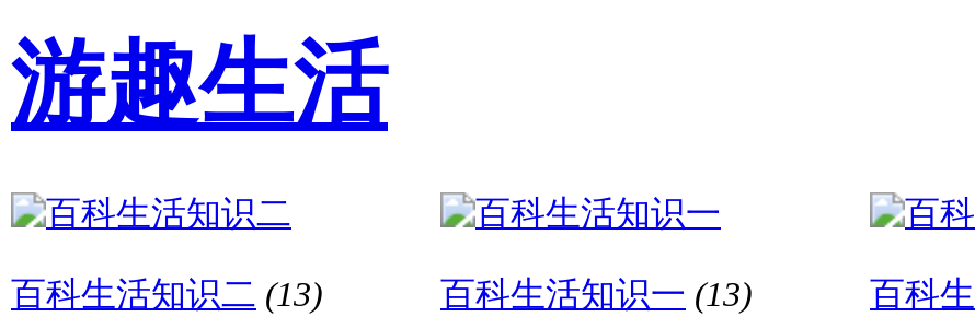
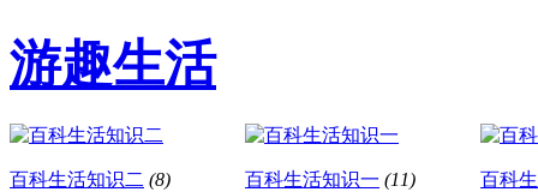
[11,275,322,312] 百科生活知识二(13) -> [10,169,171,189] 百科生活知识二(8)
[440,275,752,312] 百科生活知识一(13) -> [245,169,416,189] 百科生活知识一(11)

